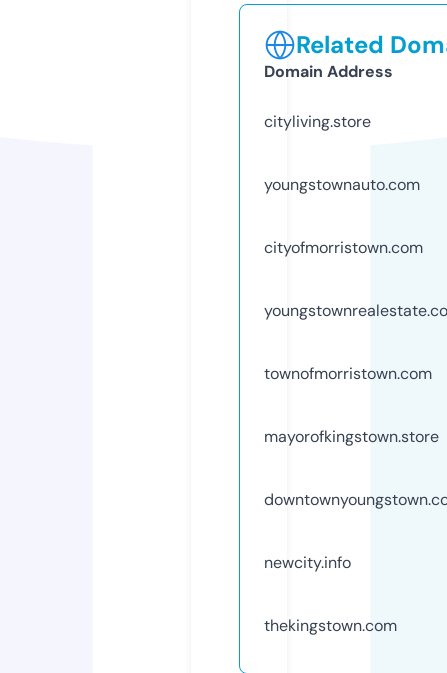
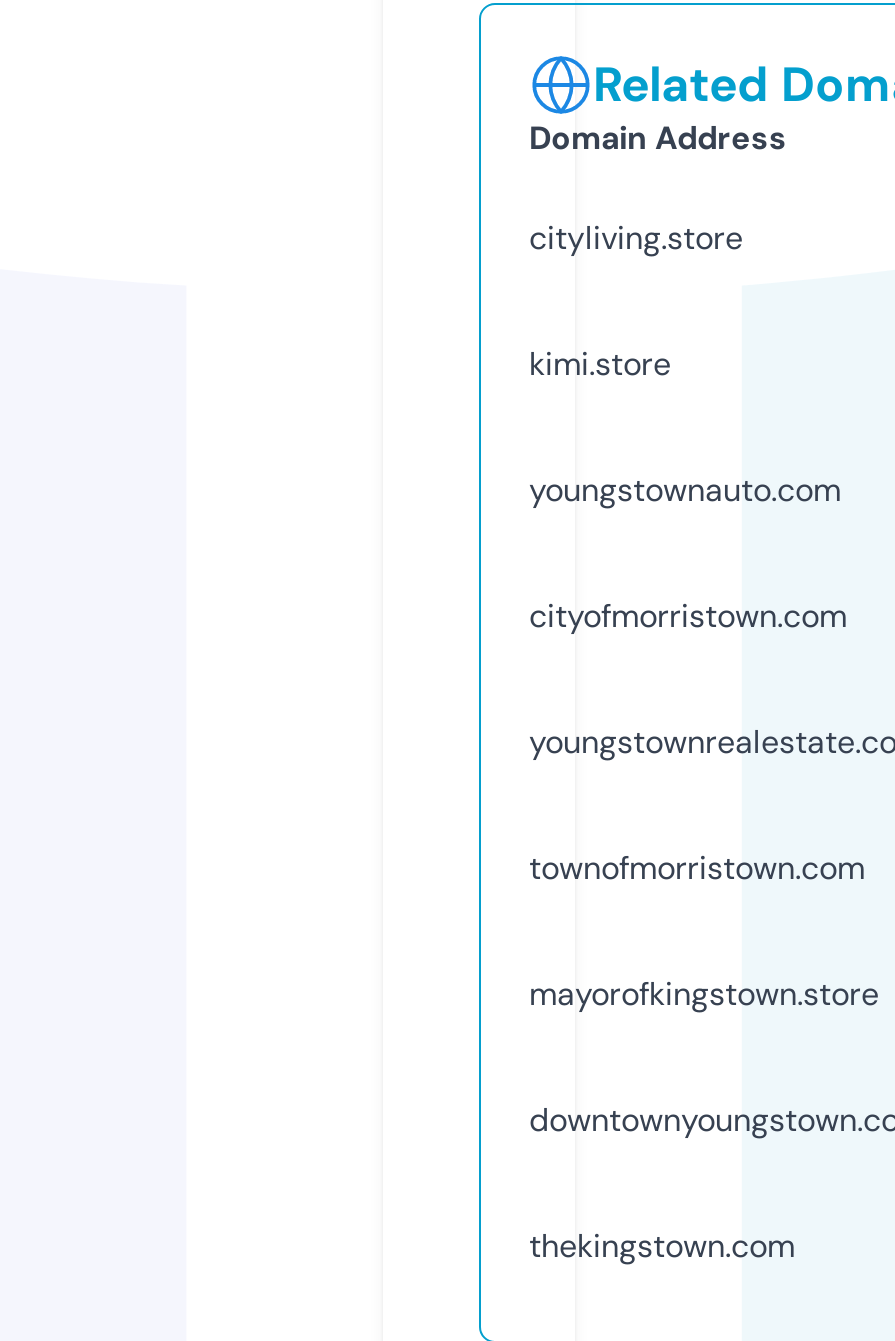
none -> [529,343,671,385] kimi.store
moved [264,174,439,447] -> [529,469,879,1015]: youngstownauto.com | cityofmorristown.com | townofmorristown.com | mayorofkingstown.store
[264,552,351,573] newcity.info -> none

